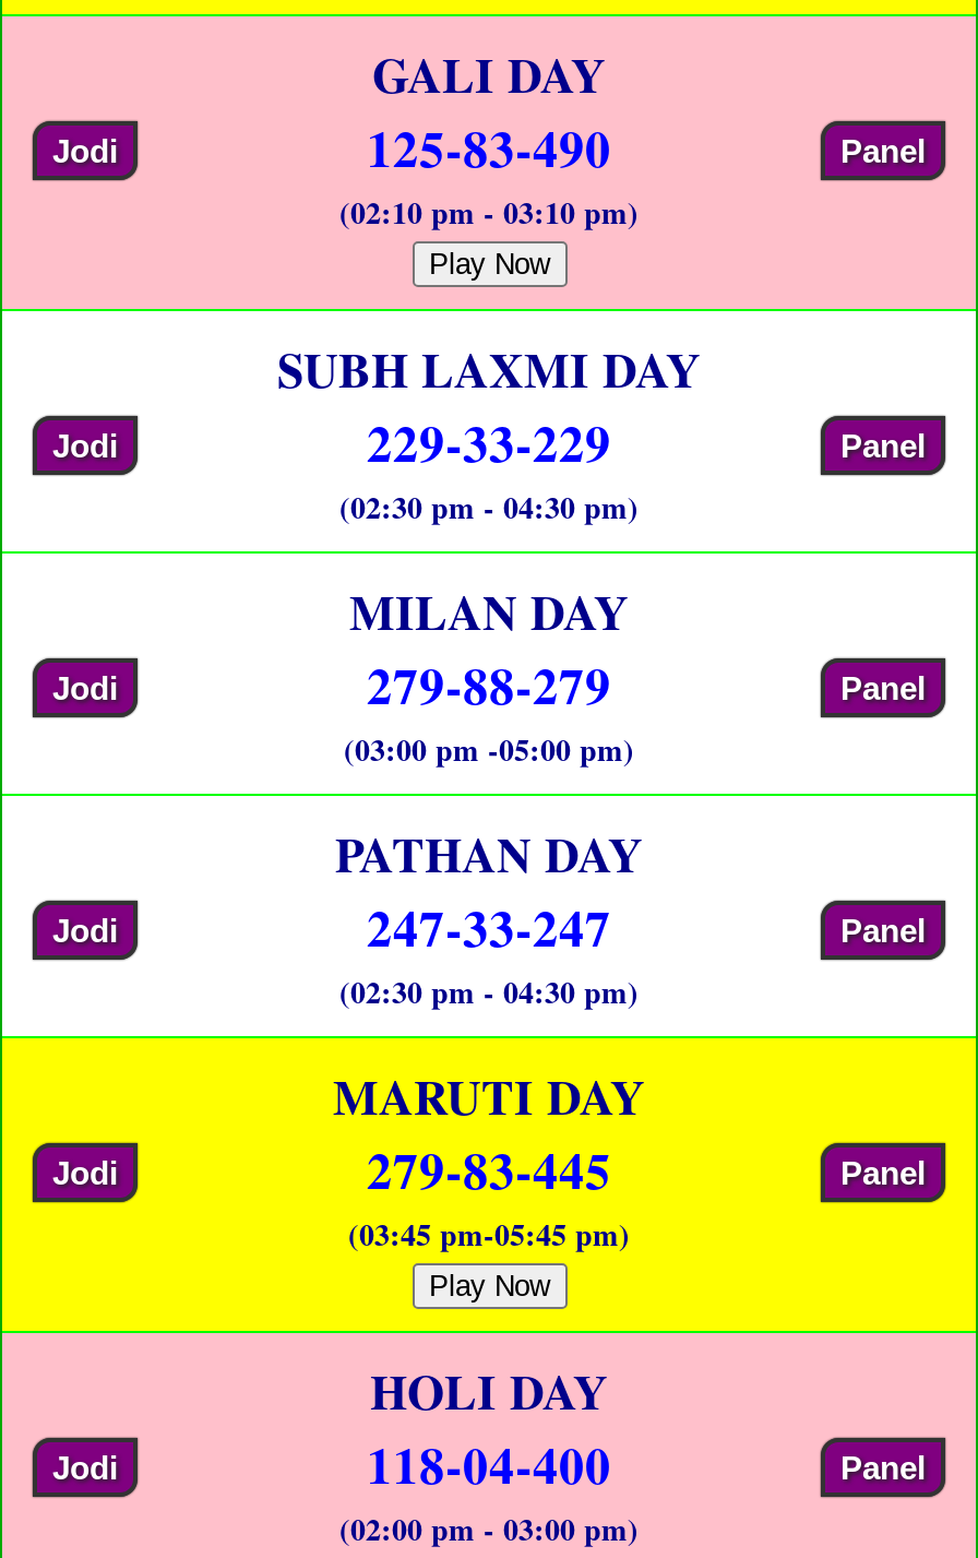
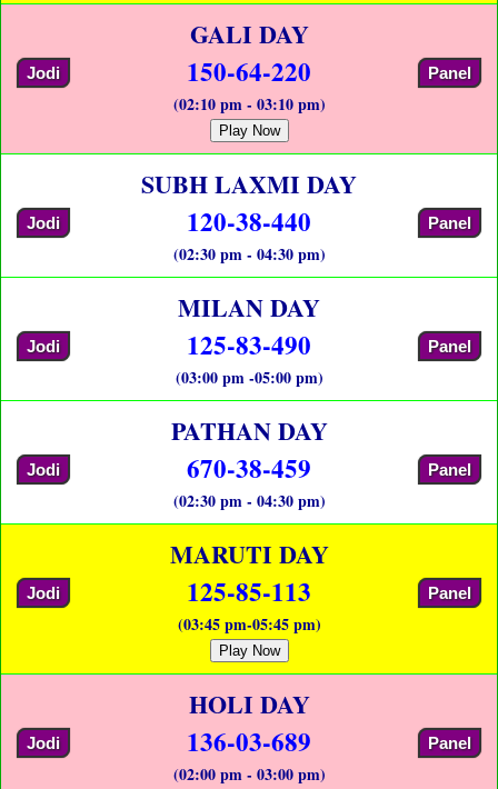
[367,110,611,184] 125-83-490 -> [187,52,311,90] 150-64-220
[367,405,611,479] 229-33-229 -> [187,202,311,240] 120-38-440
[367,647,611,721] 279-88-279 -> [187,325,311,363] 125-83-490
[367,889,611,964] 247-33-247 -> [187,449,311,487] 670-38-459
[367,1132,611,1206] 279-83-445 -> [187,572,311,610] 125-85-113
[367,1427,611,1501] 118-04-400 -> [187,722,311,760] 136-03-689

